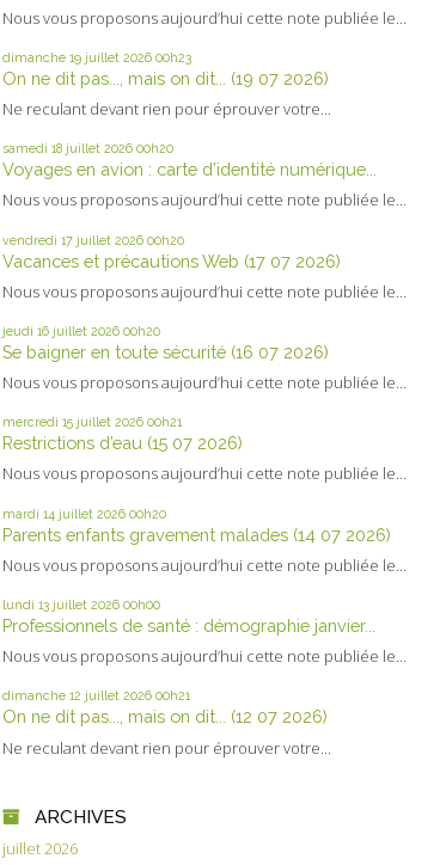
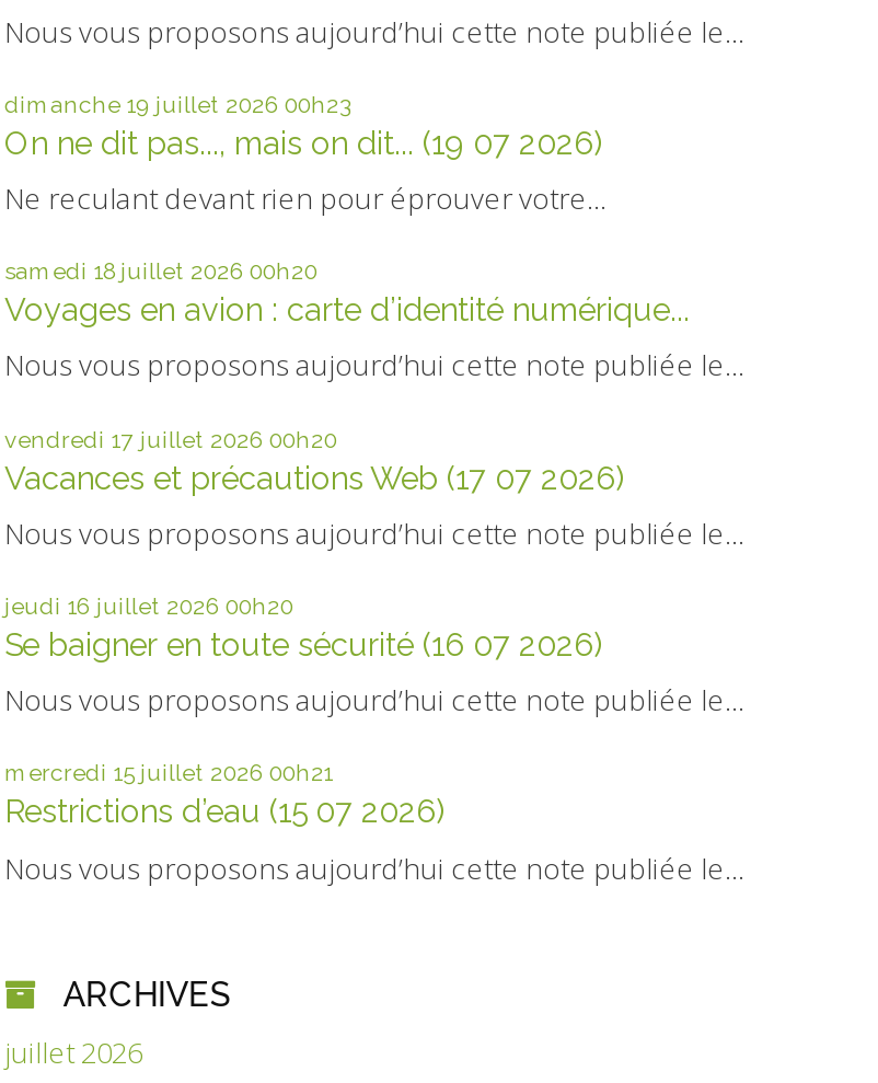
[2,506,407,758] mardi 14 juillet 2026 00h20 | Parents enfants gravement malades (14 07 2026) | Nous vous proposons aujourd’hui cette note publiée le... | lundi 13 juillet 2026 00h00 | Professionnels de santé : démographie janvier... | Nous vous proposons aujourd’hui cette note publiée le... | dimanche 12 juillet 2026 00h21 | On ne dit pas..., mais on dit... (12 07 2026) | Ne reculant devant rien pour éprouver votre... -> none

